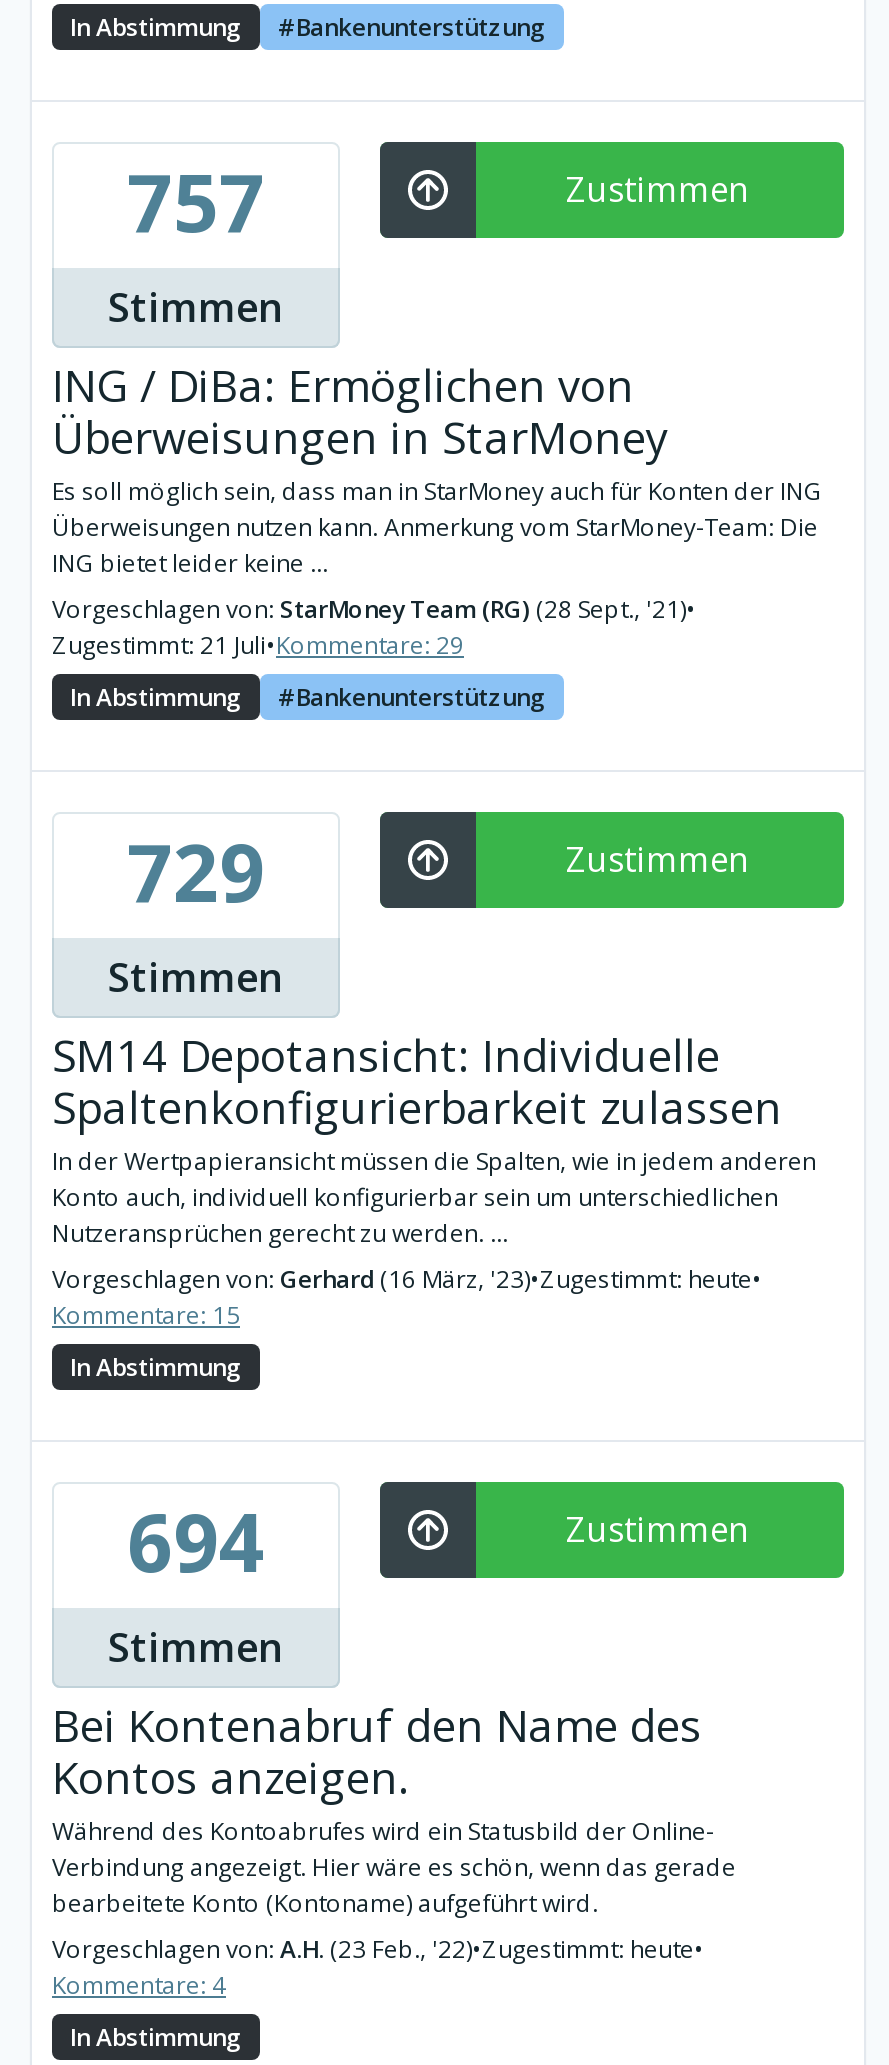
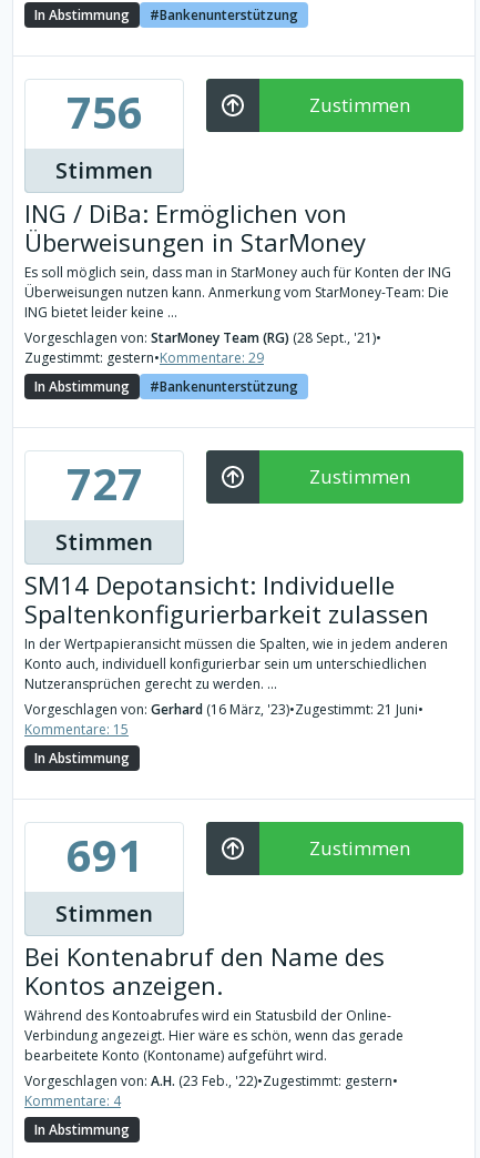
[127,146,265,256] 757 -> [66,81,142,142] 756
[52,628,464,662] Zugestimmt: 21 Juli•Kommentare: 29 -> [24,348,264,367] Zugestimmt: gestern•Kommentare: 29
[127,816,265,926] 729 -> [66,453,142,514] 727
[52,1262,762,1296] Vorgeschlagen von: Gerhard (16 März, '23)•Zugestimmt: heute• -> [24,700,423,719] Vorgeschlagen von: Gerhard (16 März, '23)•Zugestimmt: 21 Juni•
[127,1486,265,1596] 694 -> [66,824,142,885] 691
[52,1932,704,1966] Vorgeschlagen von: A.H. (23 Feb., '22)•Zugestimmt: heute• -> [24,1071,398,1090] Vorgeschlagen von: A.H. (23 Feb., '22)•Zugestimmt: gestern•

